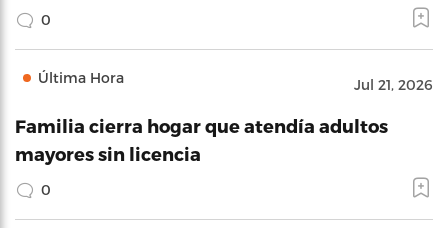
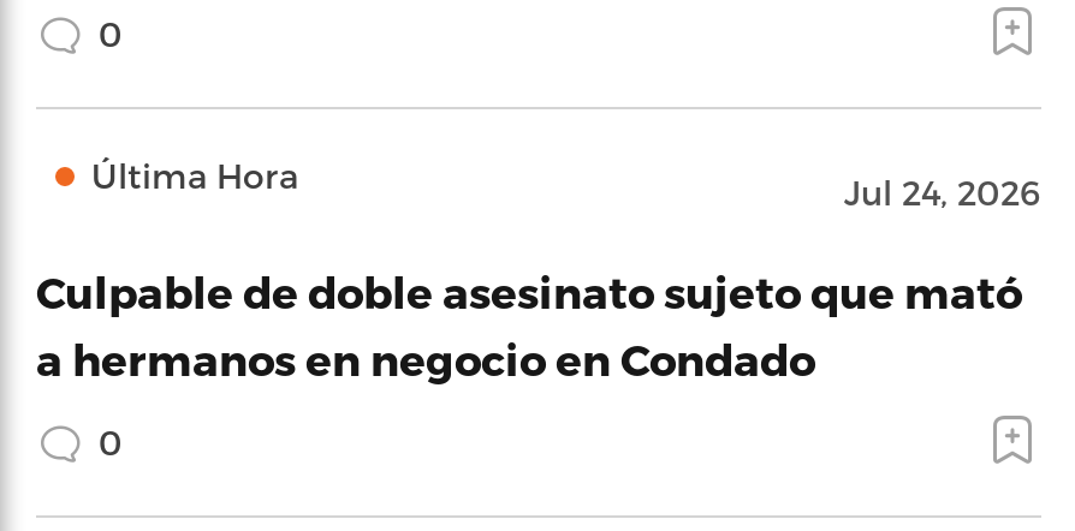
[354,76,433,93] Jul 21, 2026 -> [844,171,1041,211] Jul 24, 2026
[15,115,388,164] Familia cierra hogar que atendía adultos | mayores sin licencia -> [36,264,1022,382] Culpable de doble asesinato sujeto que mató | a hermanos en negocio en Condado

